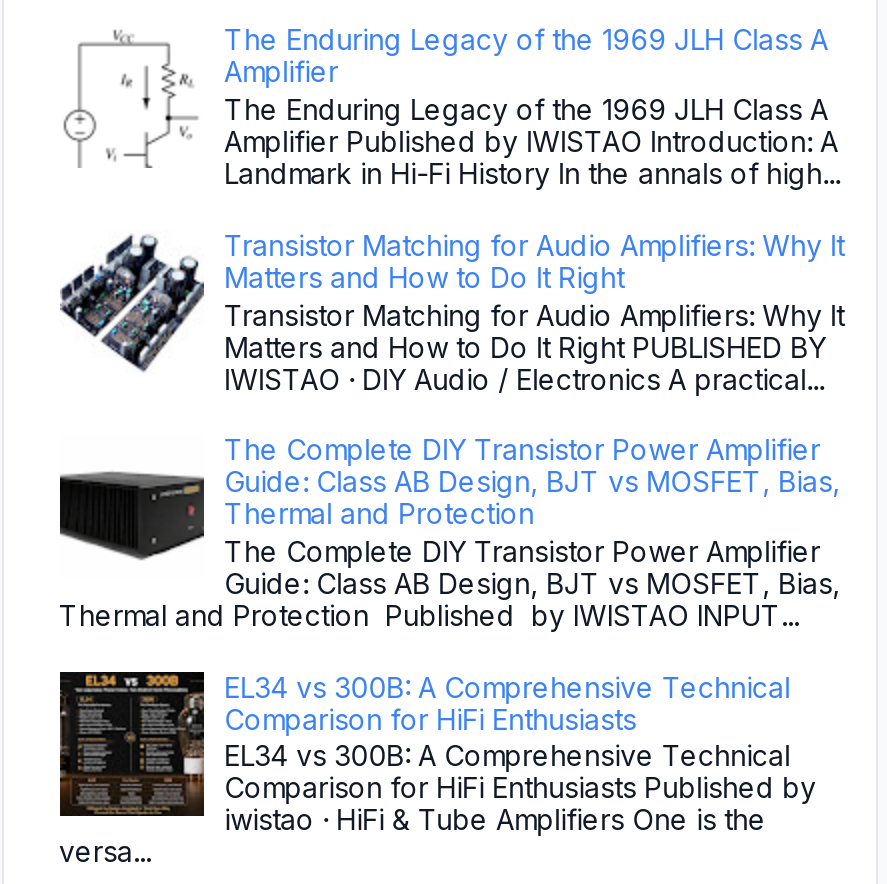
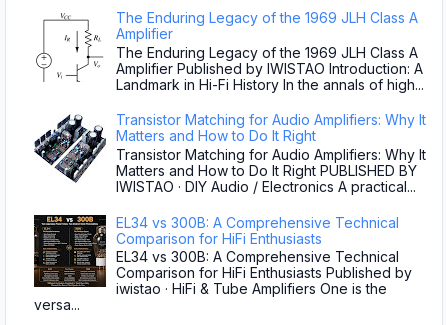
[59,432,840,632] [image] | The Complete DIY Transistor Power Amplifier | Guide: Class AB Design, BJT vs MOSFET, Bias, | Thermal and Protection | The Complete DIY Transistor Power Amplifier | Guide: Class AB Design, BJT vs MOSFET, Bias, | Thermal and Protection Published by IWISTAO INPUT... -> none

